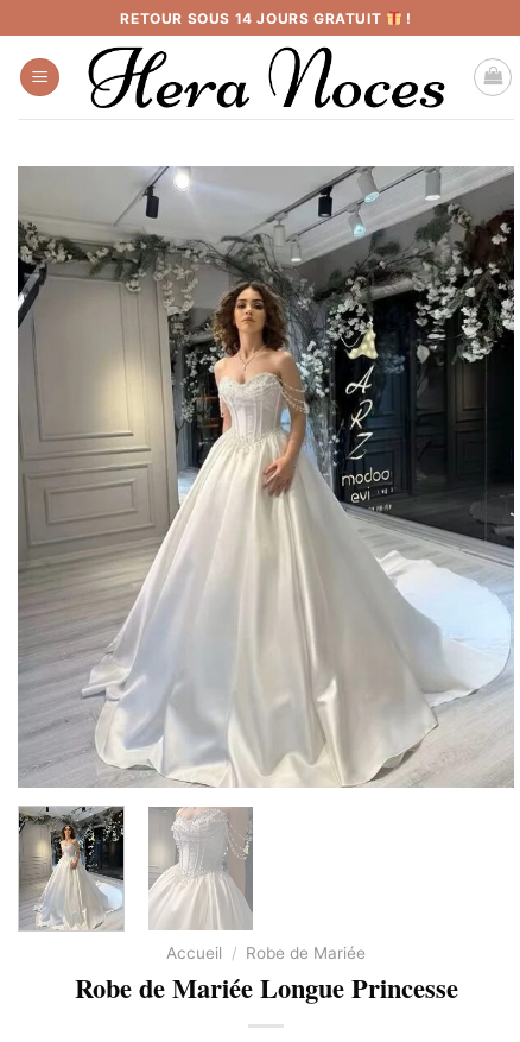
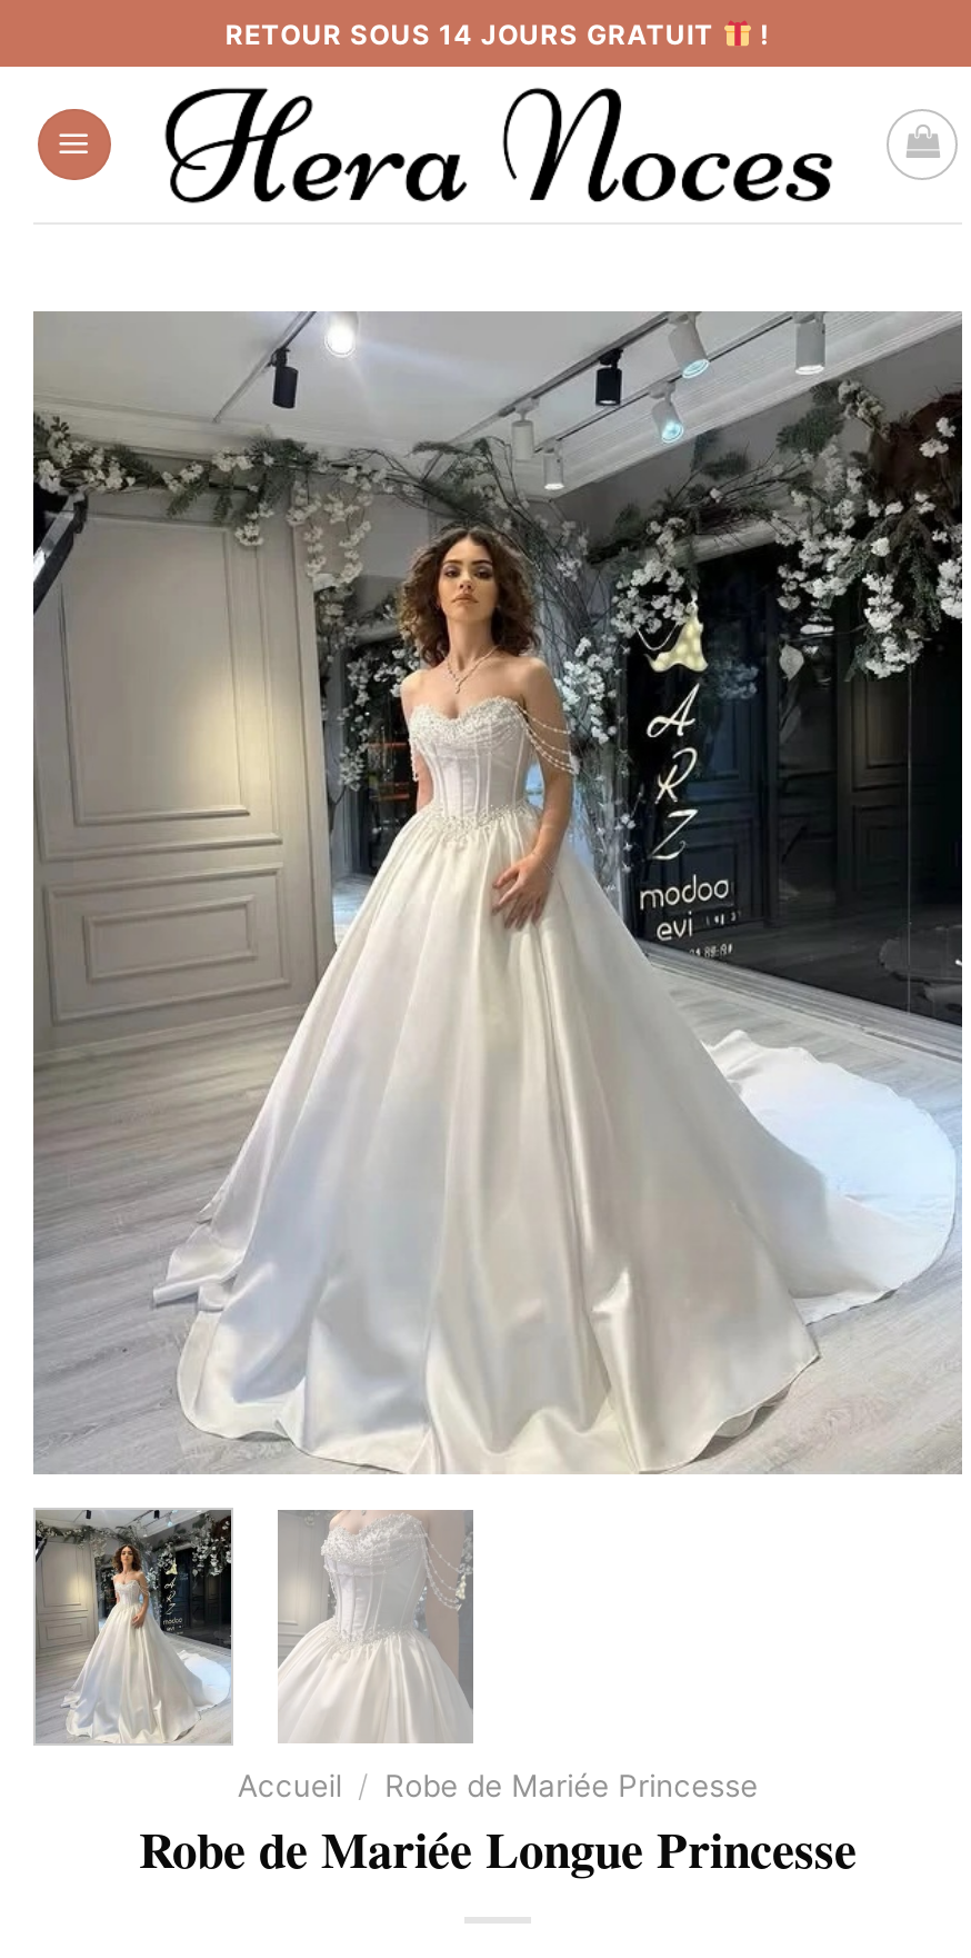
[167,944,365,963] Accueil / Robe de Mariée -> [238,1767,758,1802] Accueil / Robe de Mariée Princesse

